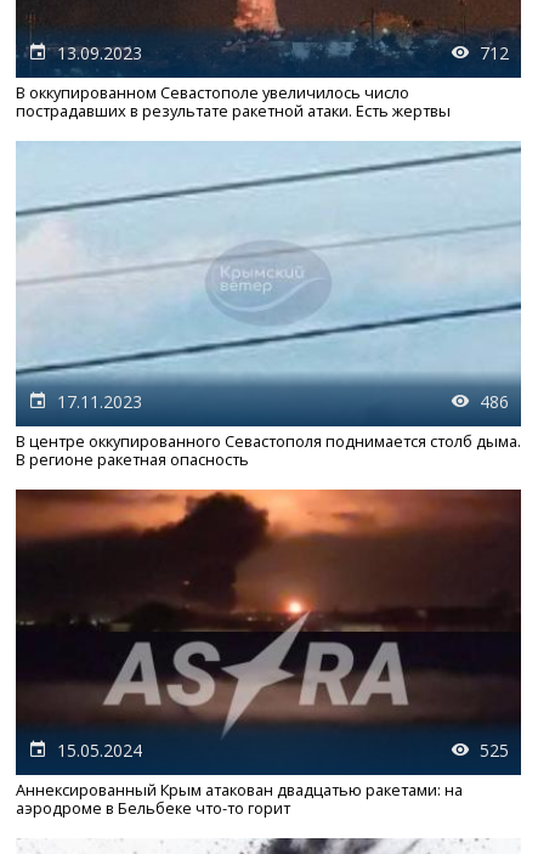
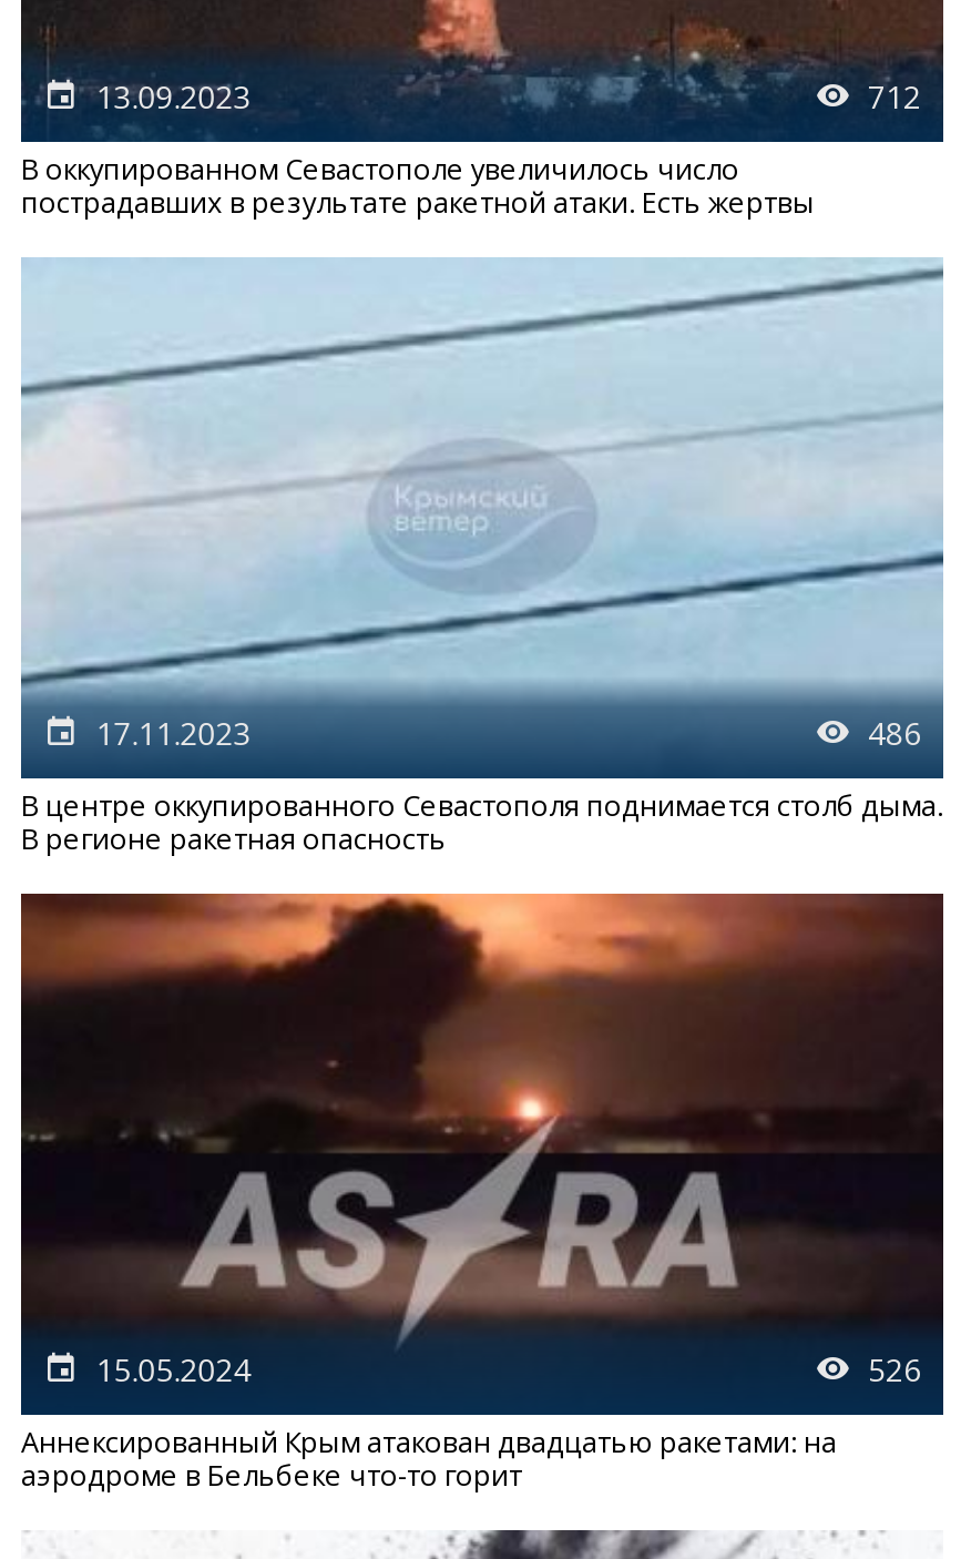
[480,739,509,762] 525 -> [868,1348,921,1390] 526

